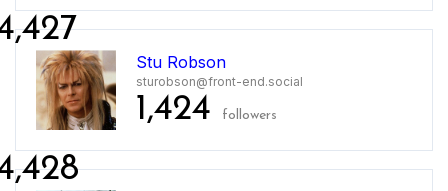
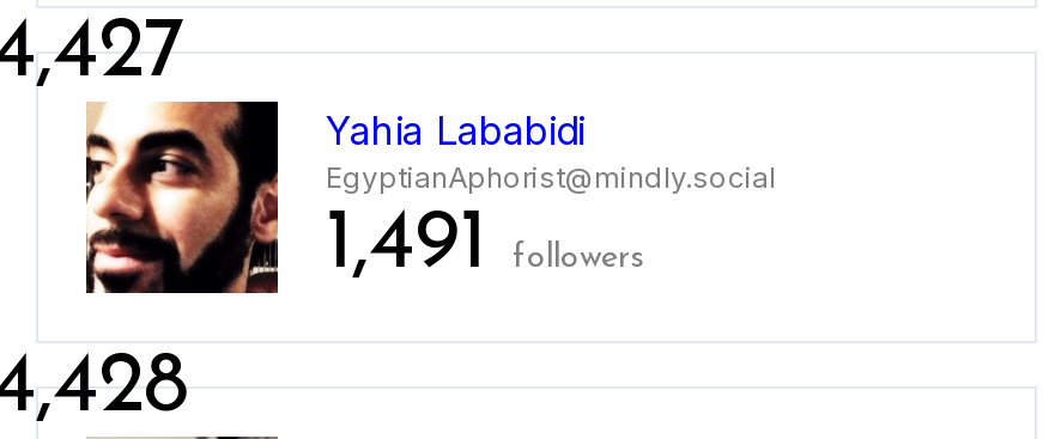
[36,50,303,131] [image] | Stu Robson | sturobson@front-end.social | 1,424 -> [84,99,776,295] [image] | Yahia Lababidi | EgyptianAphorist@mindly.social | 1,491

